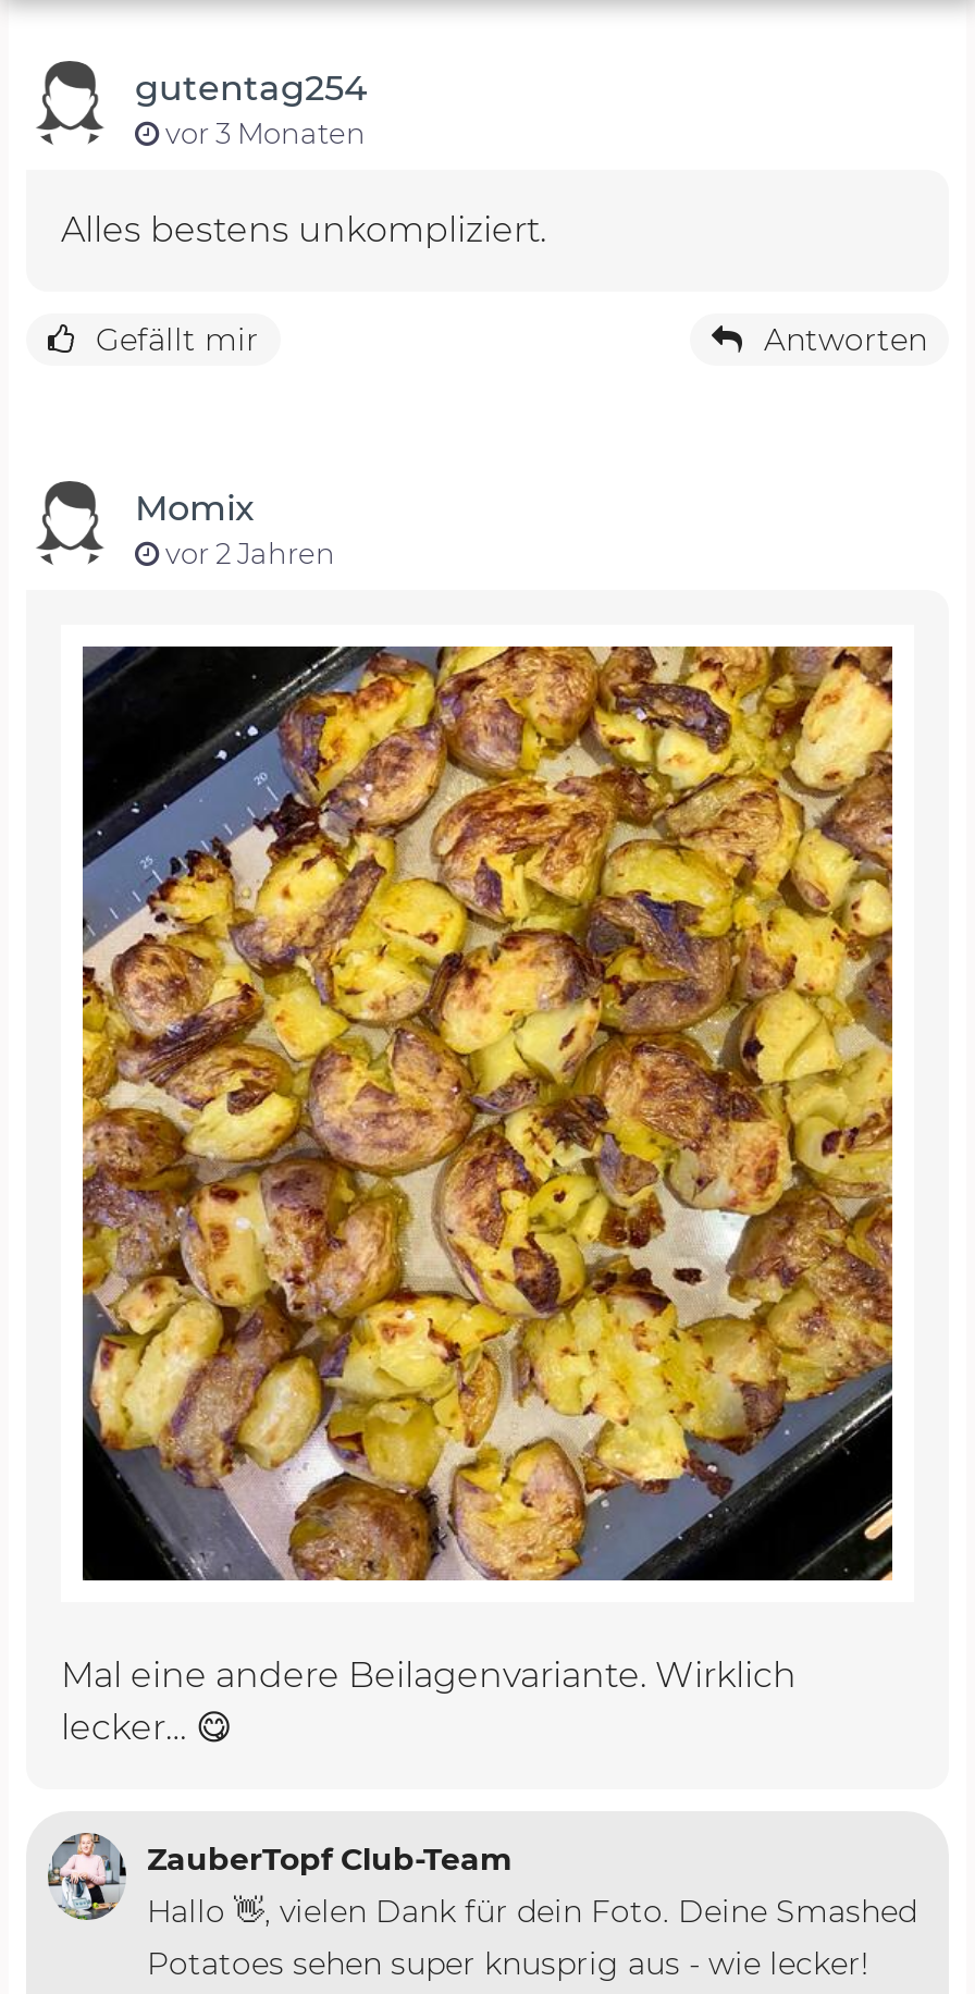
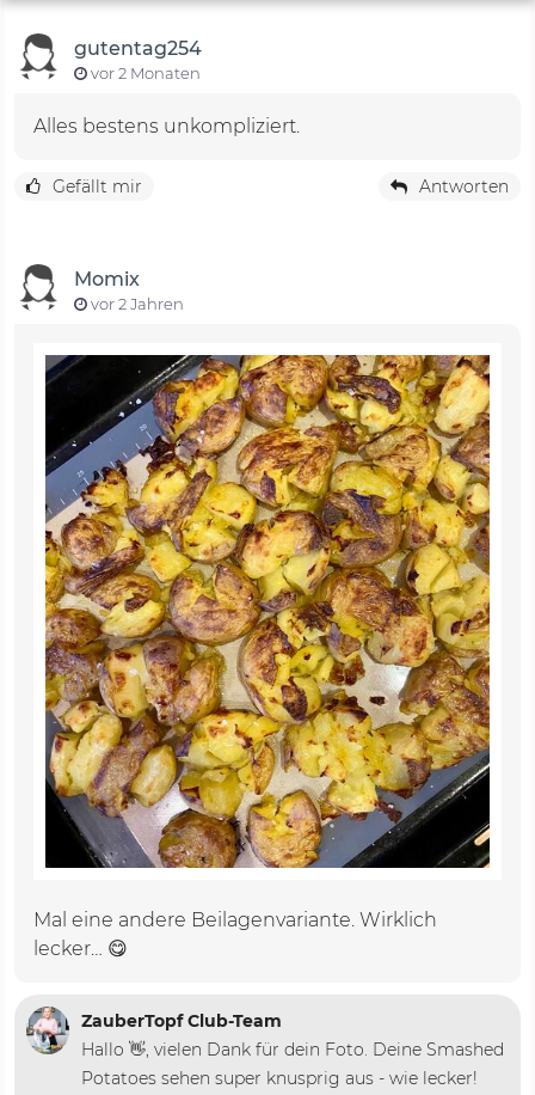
[159,116,366,150] vor 3 Monaten -> [87,63,201,83] vor 2 Monaten

